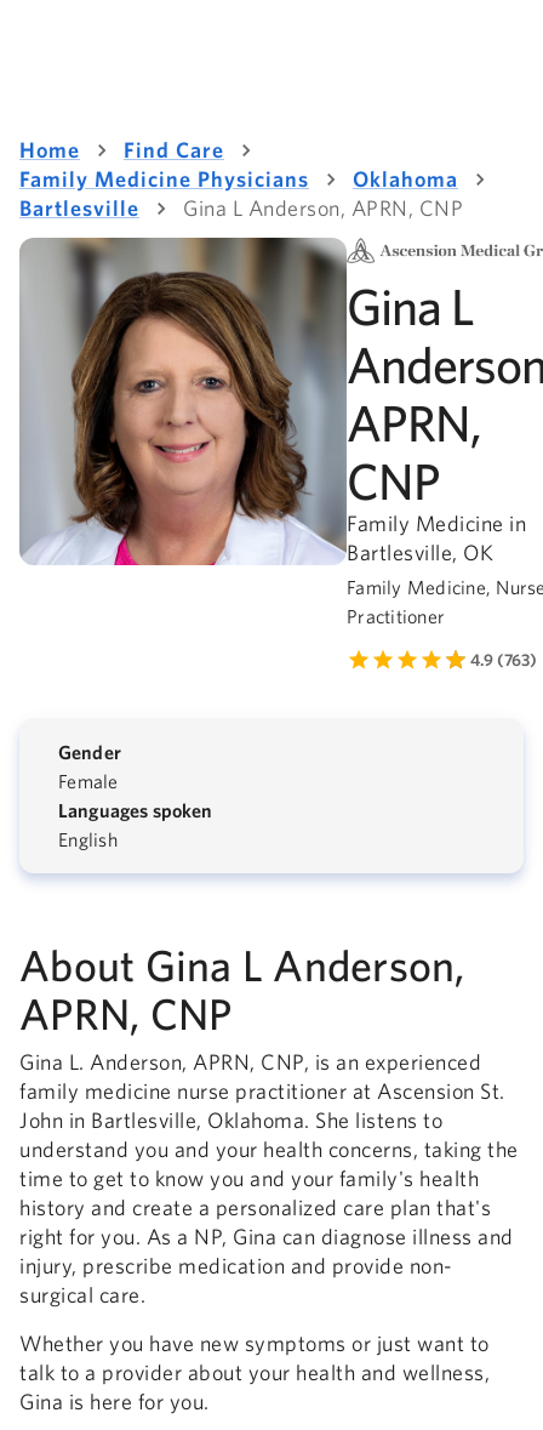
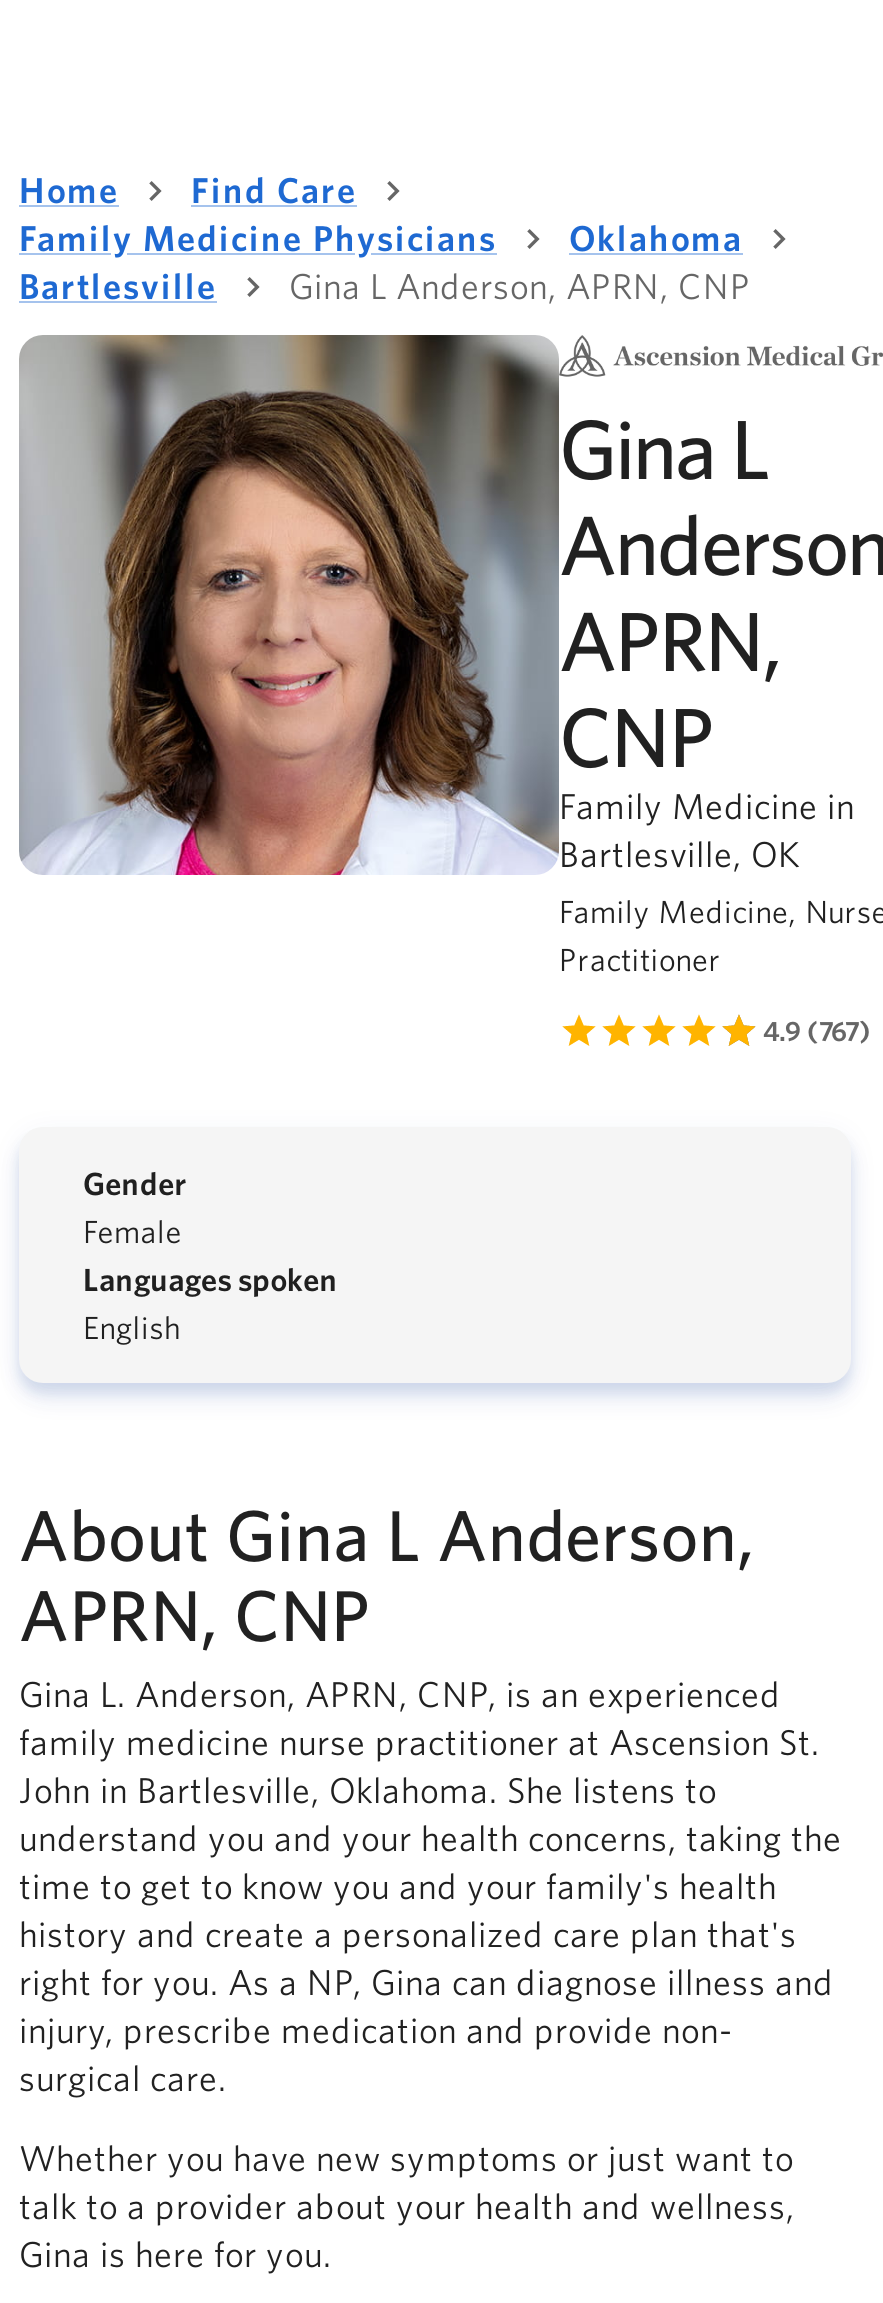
[470,650,537,670] 4.9 (763) -> [763,1015,871,1047] 4.9 (767)

